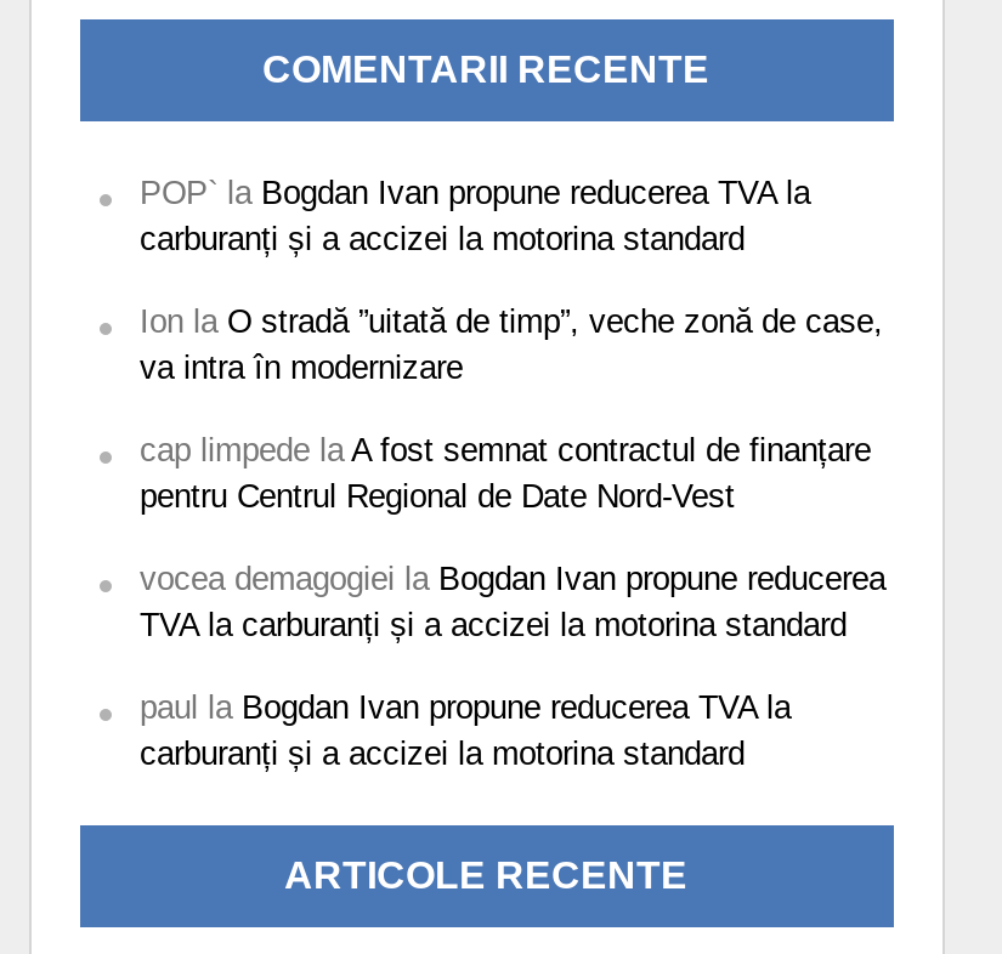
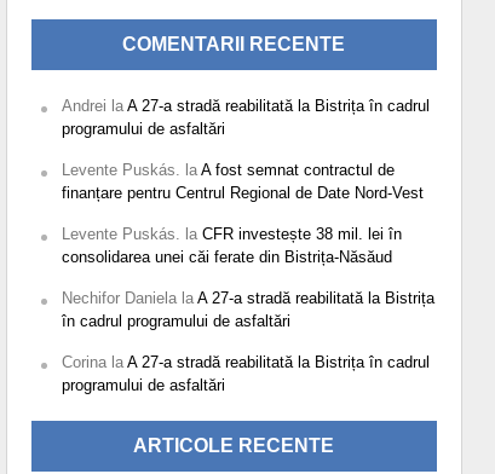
[140,174,810,257] POP` la Bogdan Ivan propune reducerea TVA la | carburanți și a accizei la motorina standard -> [61,96,429,138] Andrei la A 27-a stradă reabilitată la Bistrița în cadrul | programului de asfaltări
[140,303,883,385] Ion la O stradă ”uitată de timp”, veche zonă de case, | va intra în modernizare -> [61,161,423,202] Levente Puskás. la A fost semnat contractul de | finanțare pentru Centrul Regional de Date Nord-Vest
[140,432,871,514] cap limpede la A fost semnat contractul de finanțare | pentru Centrul Regional de Date Nord-Vest -> [61,225,401,266] Levente Puskás. la CFR investește 38 mil. lei în | consolidarea unei căi ferate din Bistrița-Năsăud
[140,560,885,643] vocea demagogiei la Bogdan Ivan propune reducerea | TVA la carburanți și a accizei la motorina standard -> [61,289,434,330] Nechifor Daniela la A 27-a stradă reabilitată la Bistrița | în cadrul programului de asfaltări
[140,689,791,771] paul la Bogdan Ivan propune reducerea TVA la | carburanți și a accizei la motorina standard -> [61,353,429,394] Corina la A 27-a stradă reabilitată la Bistrița în cadrul | programului de asfaltări

